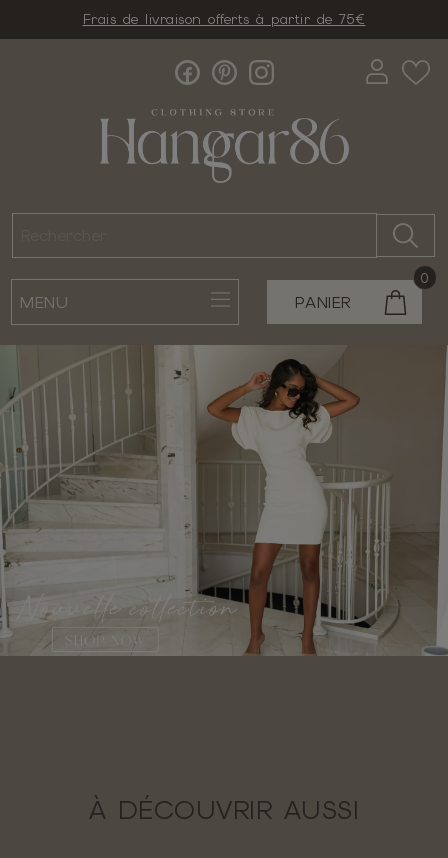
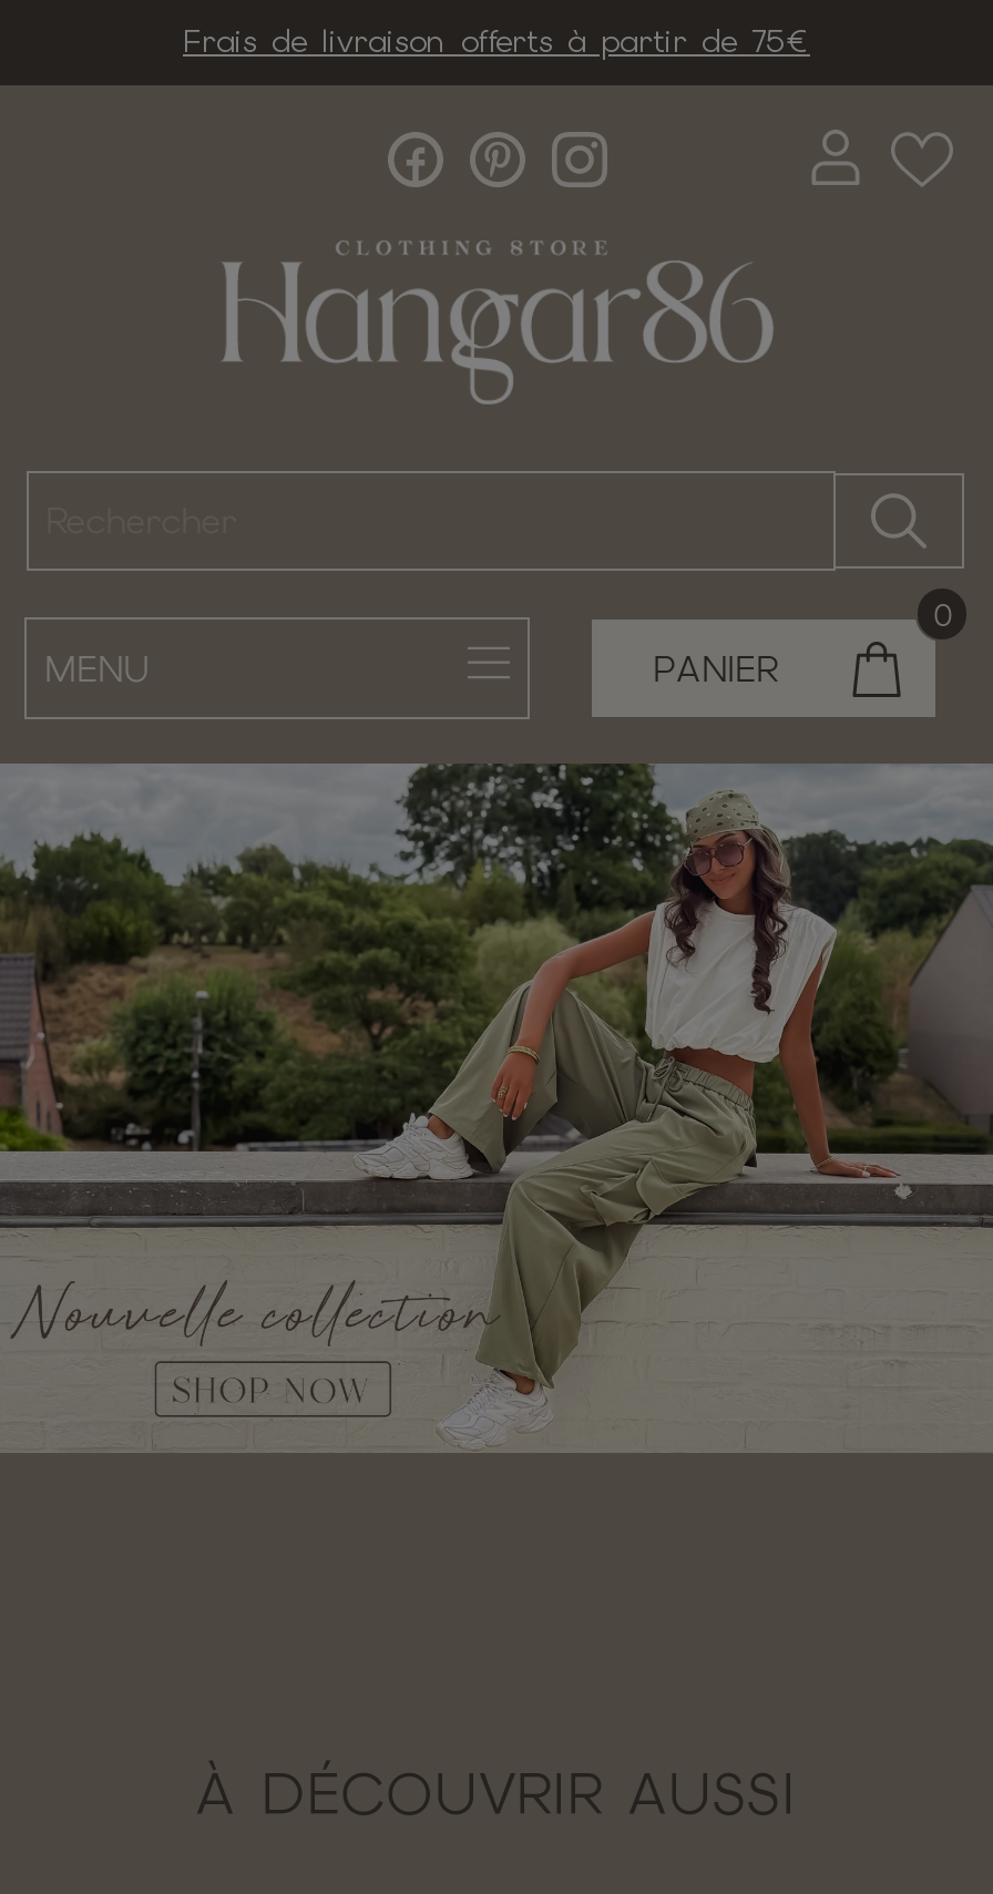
[3,344,445,656] [image] -> [7,761,986,1453] [image]

